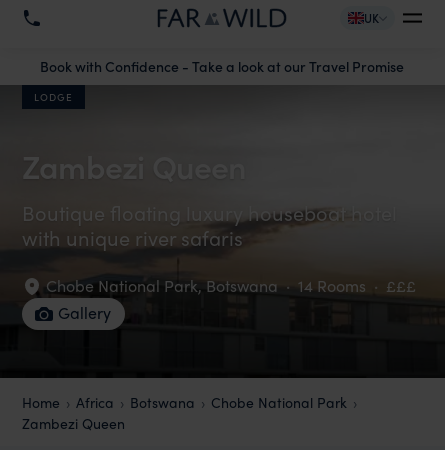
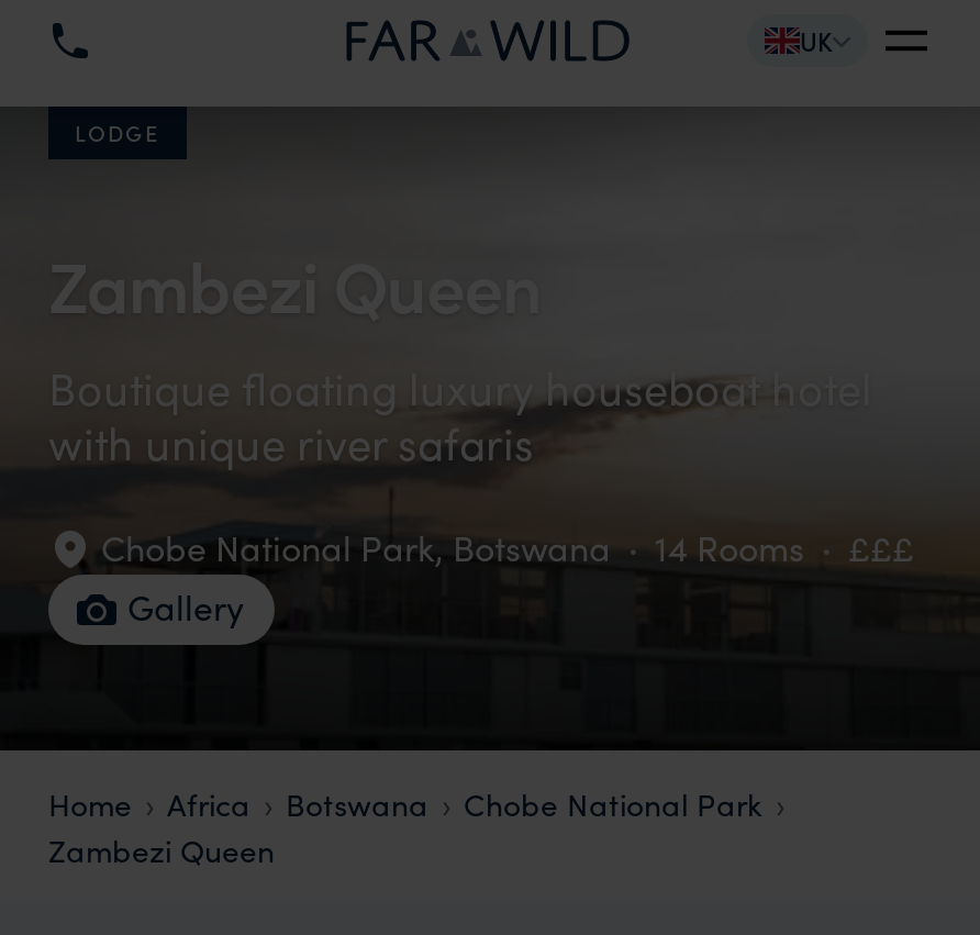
[40,56,404,76] Book with Confidence - Take a look at our Travel Promise -> none

